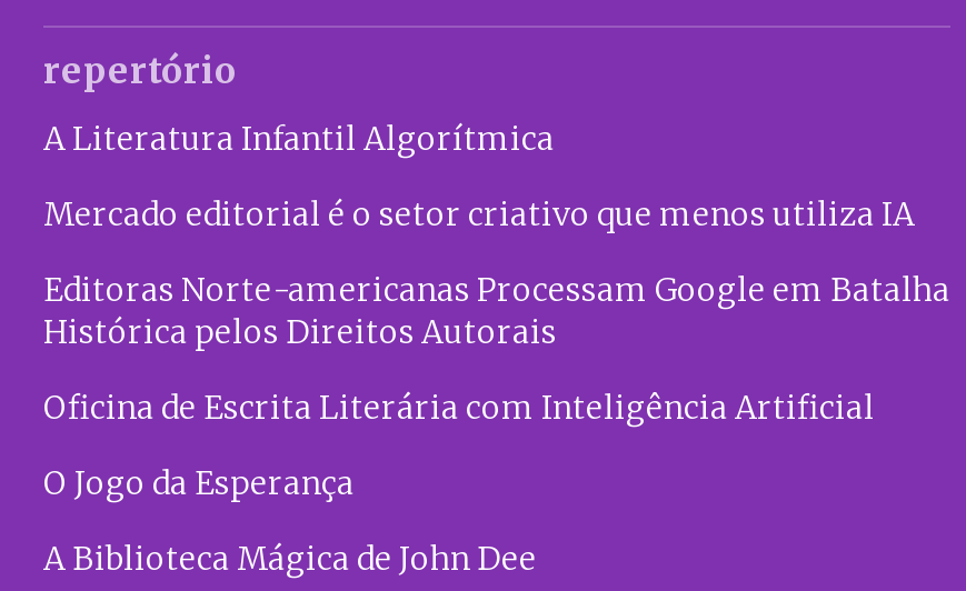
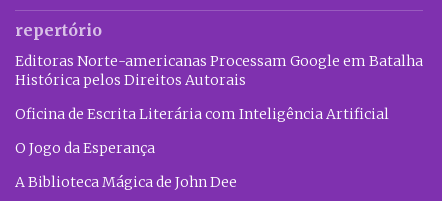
[43,120,915,235] A Literatura Infantil Algorítmica | Mercado editorial é o setor criativo que menos utiliza IA -> none

